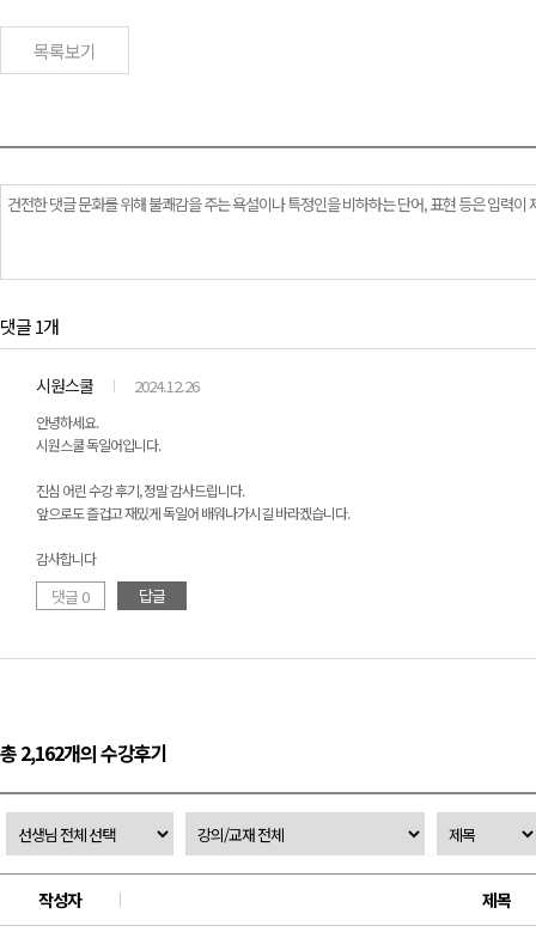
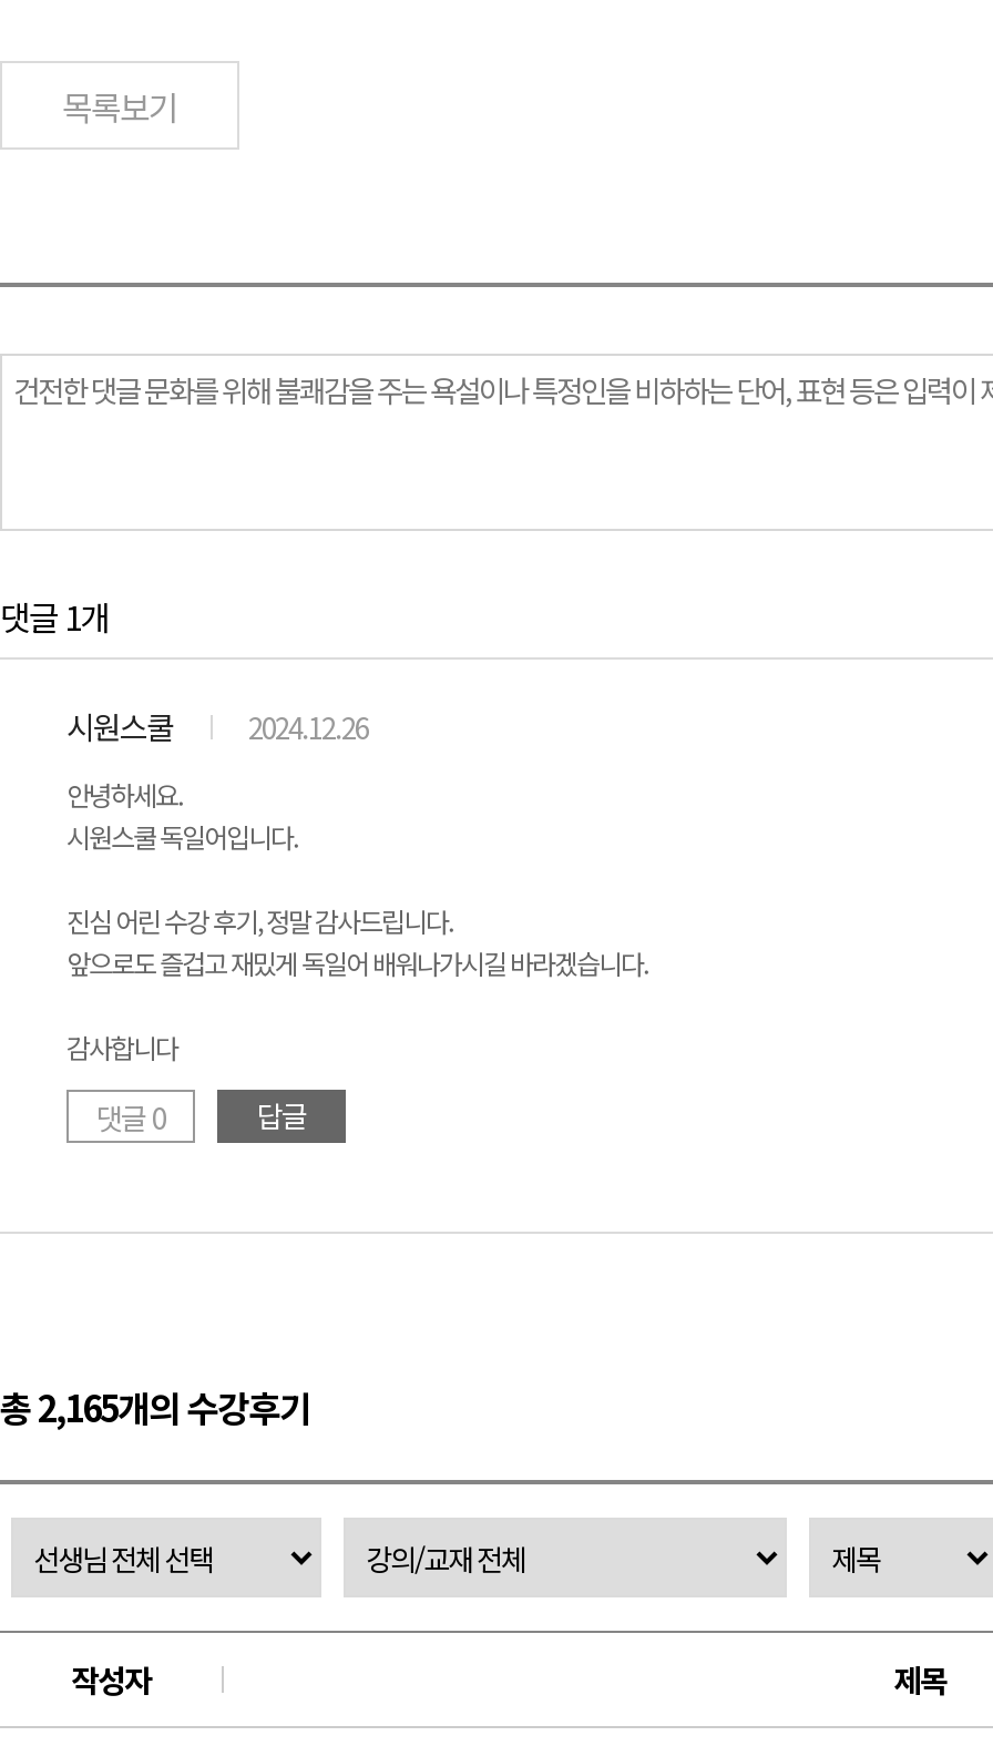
[0,738,167,767] 총 2,162개의 수강후기 -> [0,1380,310,1433] 총 2,165개의 수강후기

